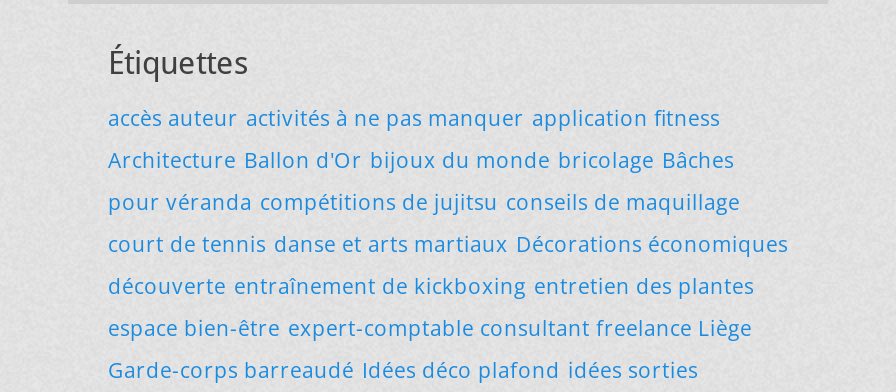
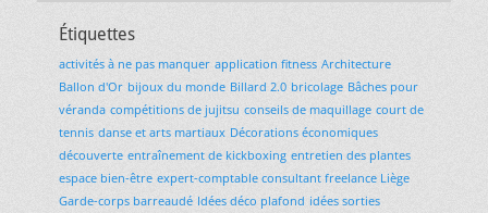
[108,104,720,132] accès auteur activités à ne pas manquer application fitness -> [59,57,391,72] activités à ne pas manquer application fitness Architecture
[108,146,734,174] Architecture Ballon d'Or bijoux du monde bricolage Bâches -> [59,80,418,95] Ballon d'Or bijoux du monde Billard 2.0 bricolage Bâches pour
[108,188,740,216] pour véranda compétitions de jujitsu conseils de maquillage -> [59,102,424,118] véranda compétitions de jujitsu conseils de maquillage court de
[108,230,788,258] court de tennis danse et arts martiaux Décorations économiques -> [59,125,378,140] tennis danse et arts martiaux Décorations économiques

